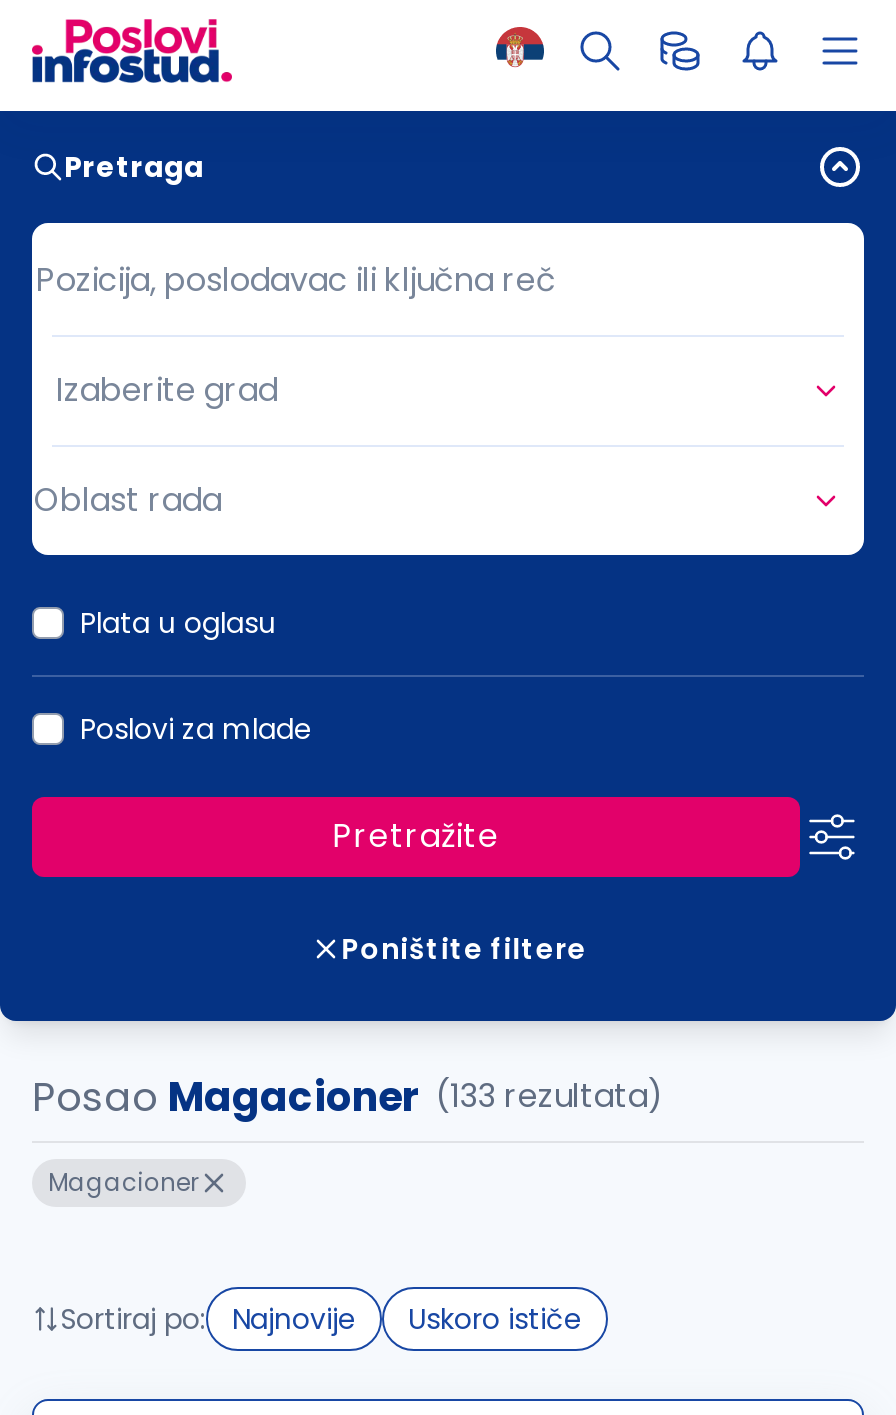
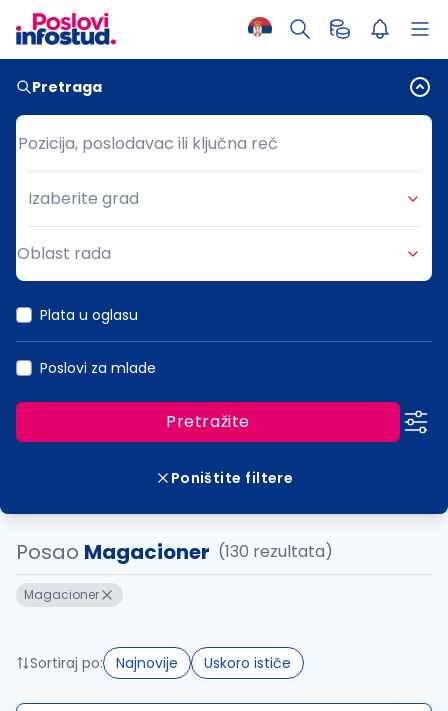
[32,1069,664,1125] Posao Magacioner (133 rezultata) -> [16,538,333,566] Posao Magacioner (130 rezultata)

